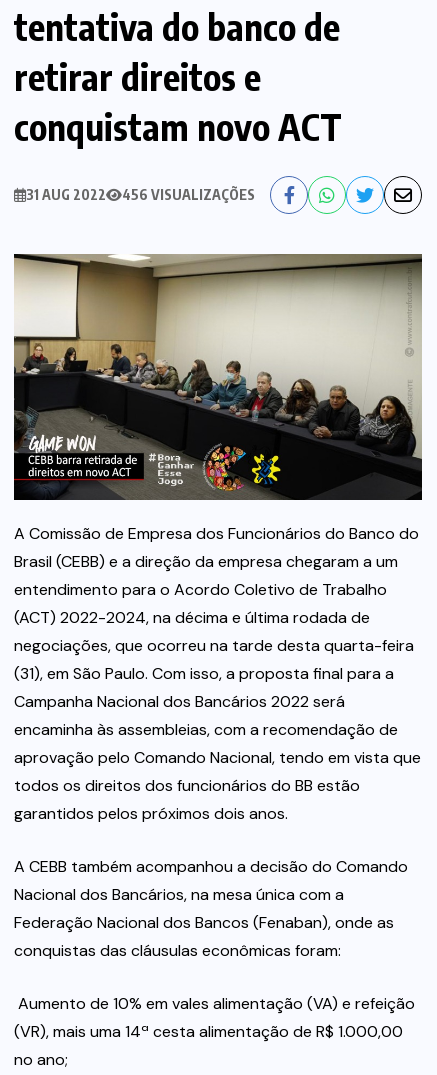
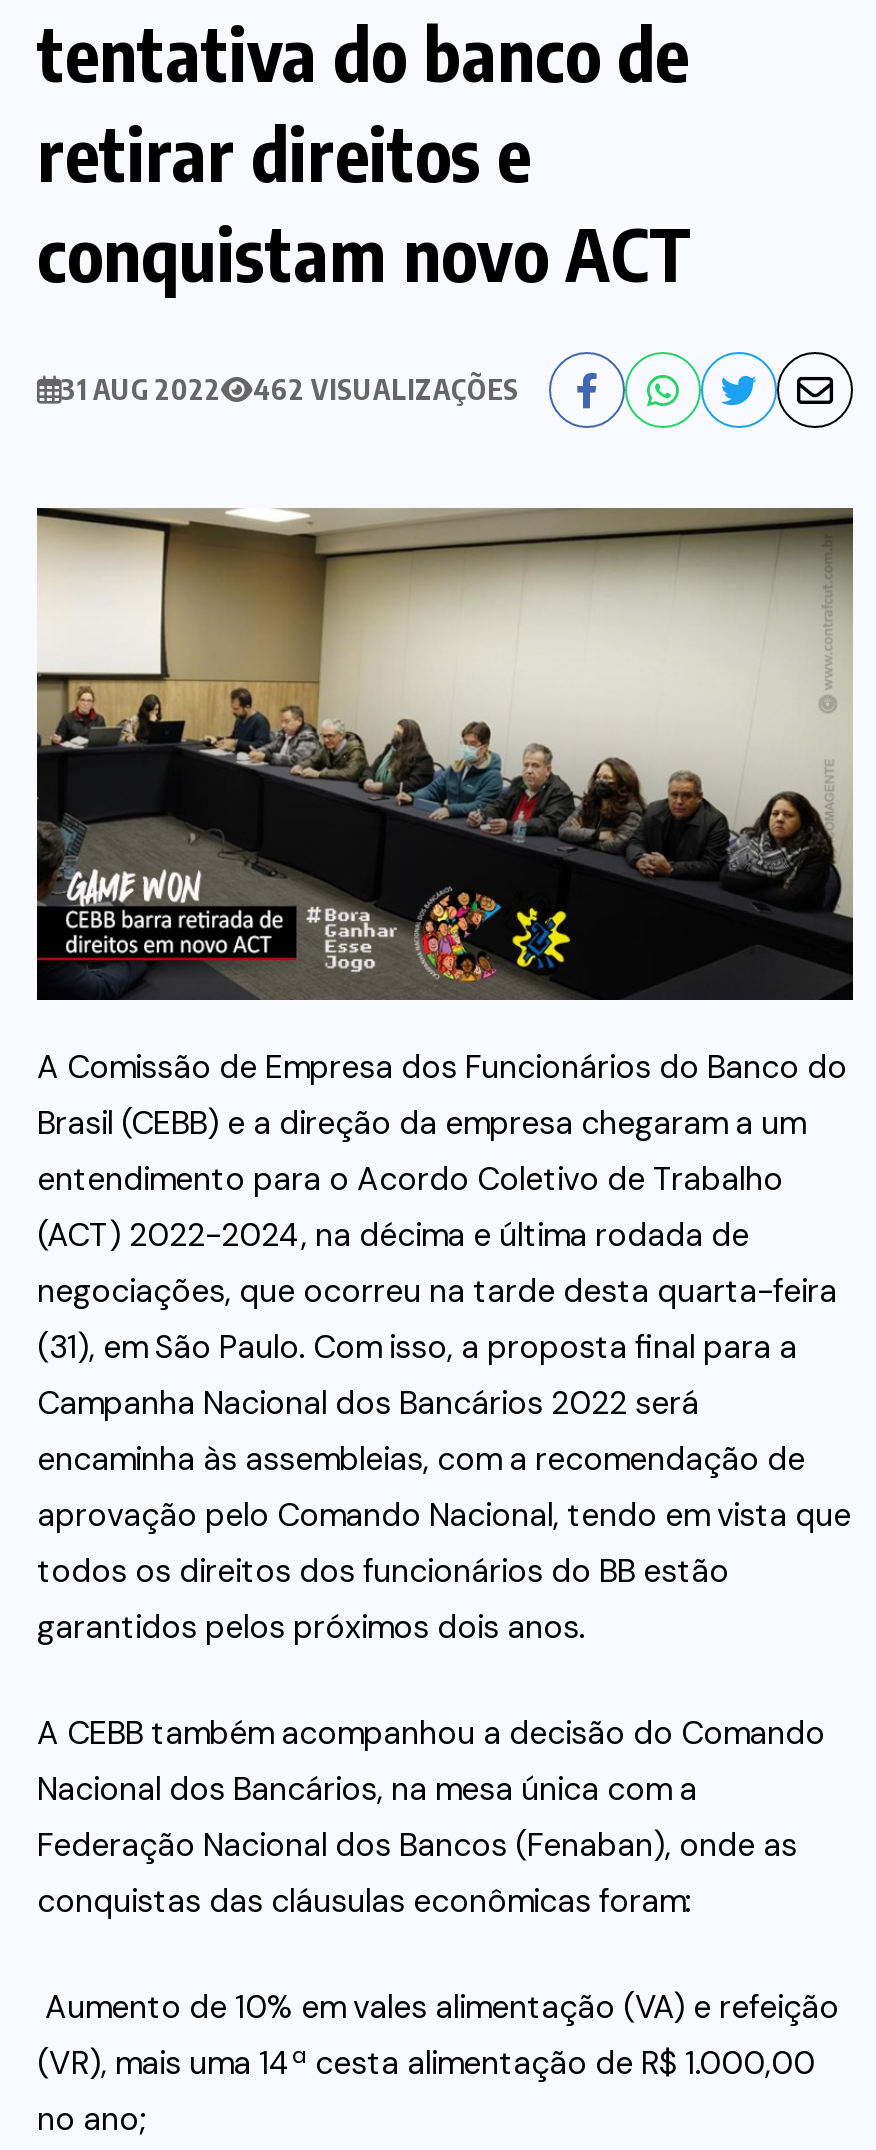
[122,186,255,203] 456 VISUALIZAÇÕES -> [253,372,519,406] 462 VISUALIZAÇÕES

